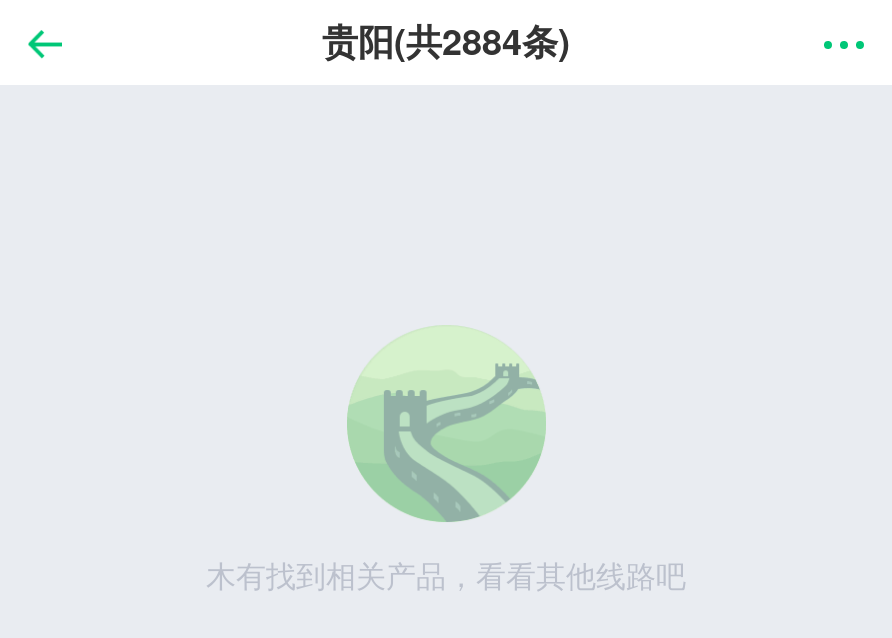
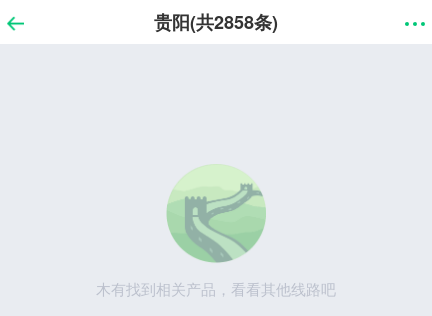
[322,15,570,67] 贵阳(共2884条) -> [154,9,278,35] 贵阳(共2858条)

